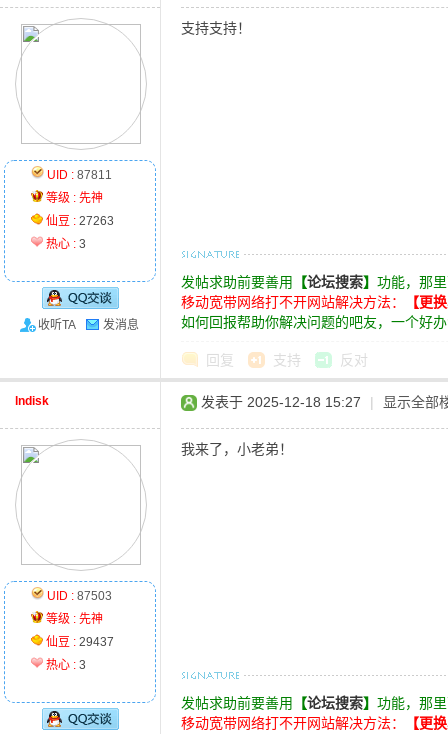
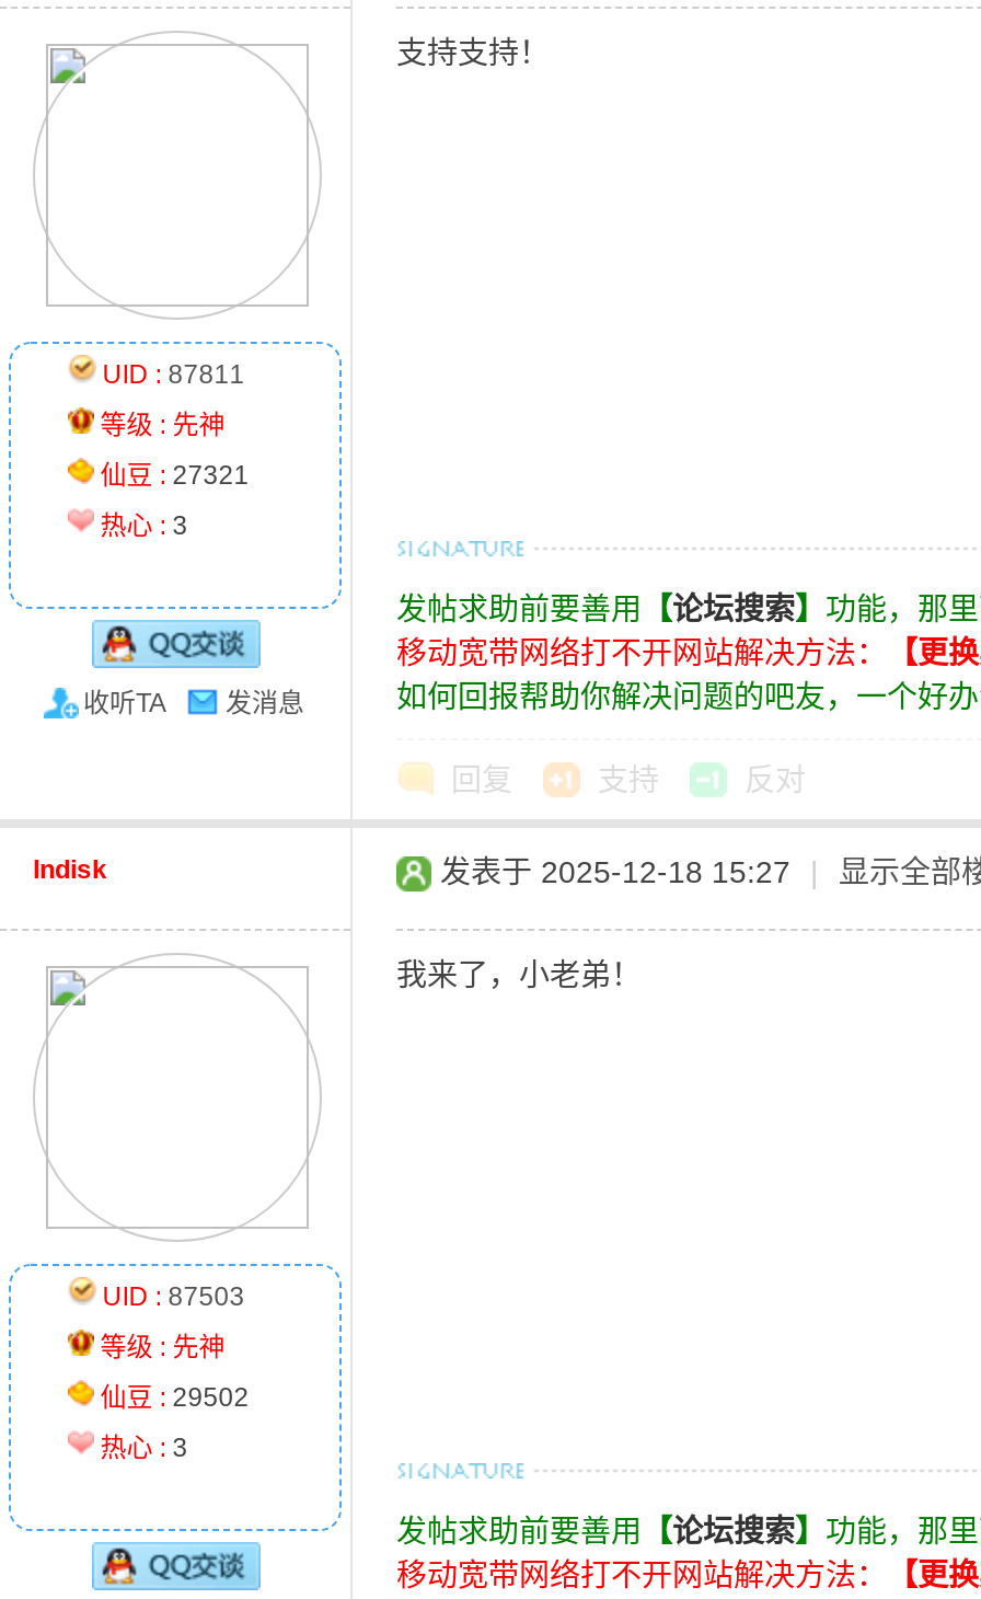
[46,214,114,228] 仙豆 : 27263 -> [100,460,249,491] 仙豆 : 27321
[46,635,114,649] 仙豆 : 29437 -> [100,1382,249,1413] 仙豆 : 29502

